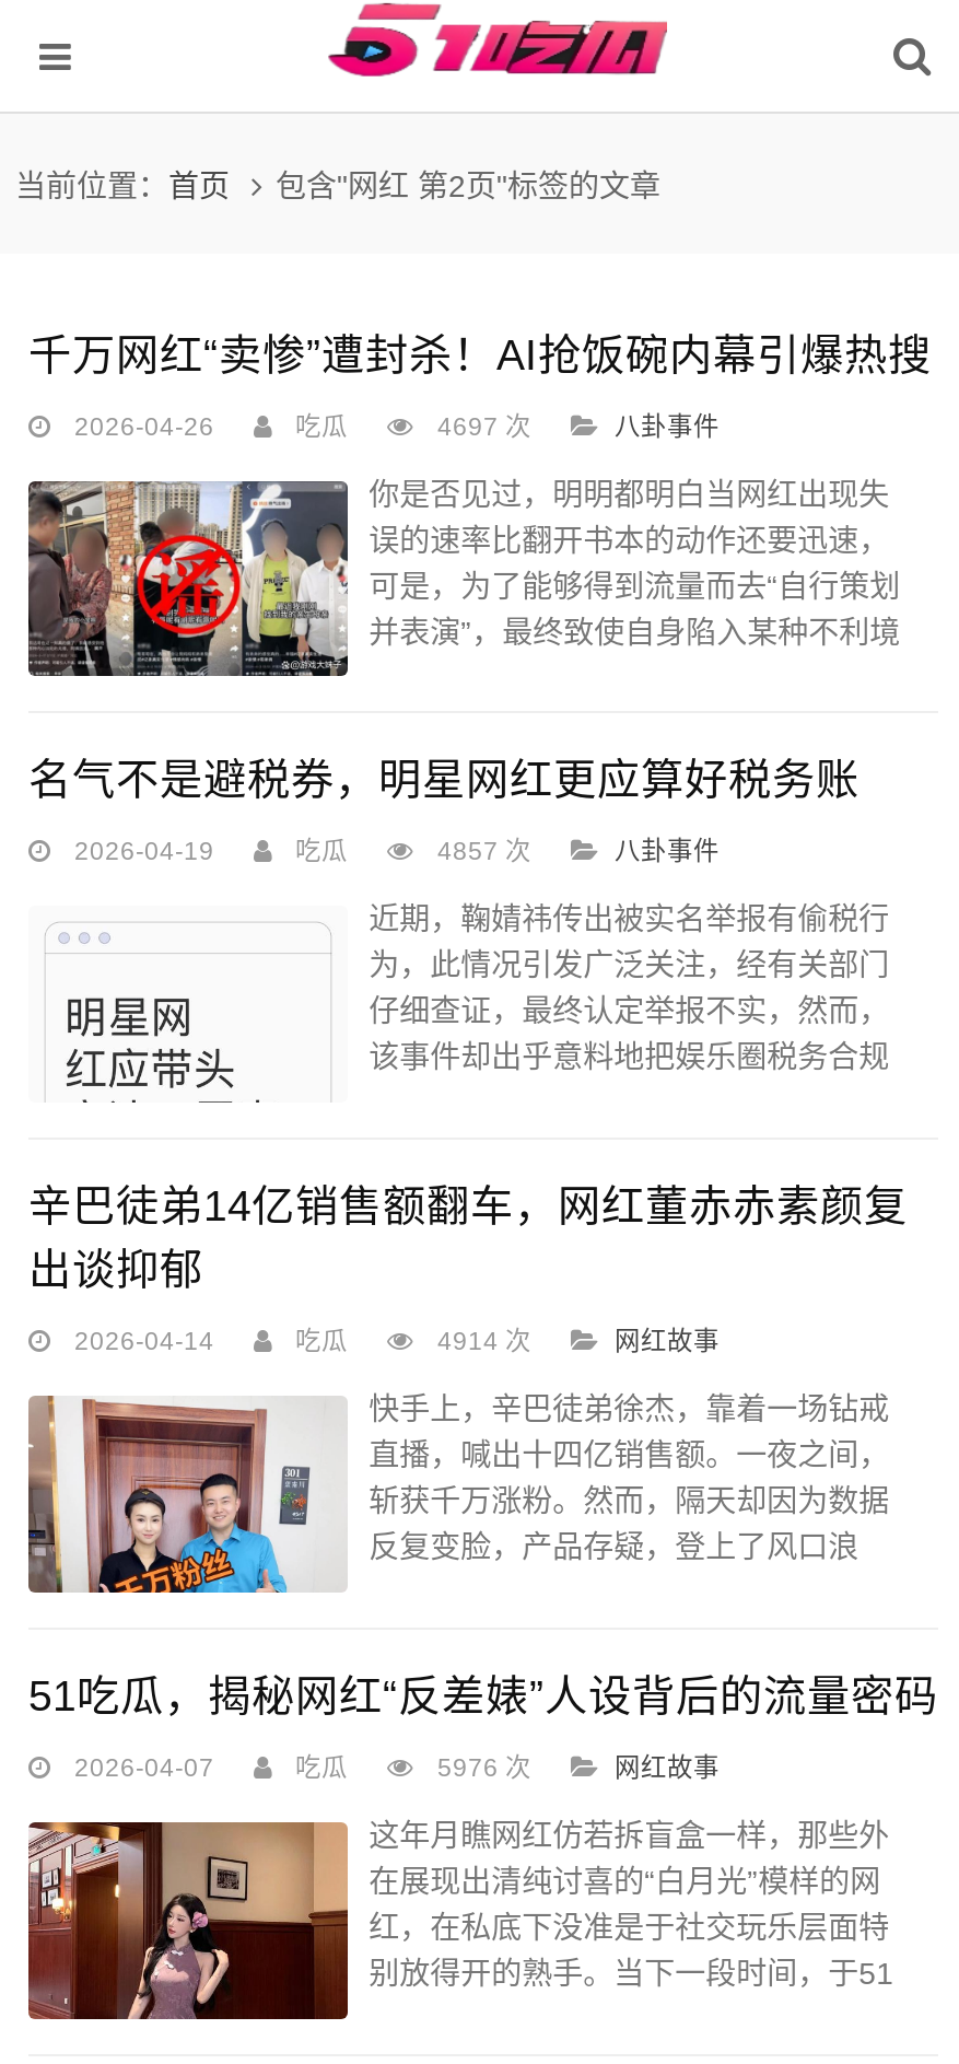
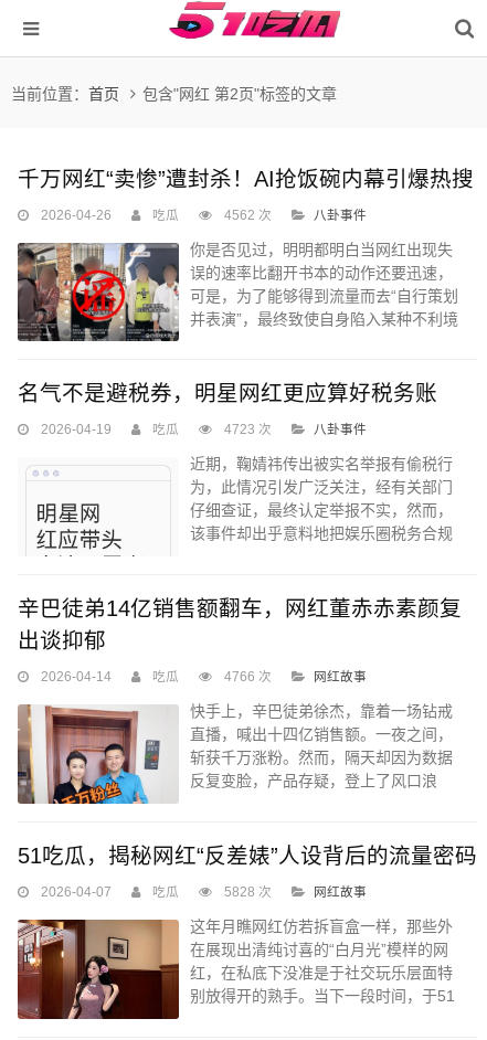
[431,411,531,440] 4697 次 -> [221,208,272,222] 4562 次
[431,835,531,863] 4857 次 -> [221,421,272,436] 4723 次
[431,1325,531,1353] 4914 次 -> [221,669,272,683] 4766 次
[431,1752,531,1780] 5976 次 -> [221,884,272,898] 5828 次

